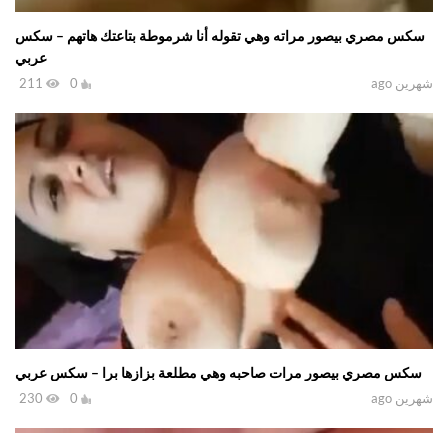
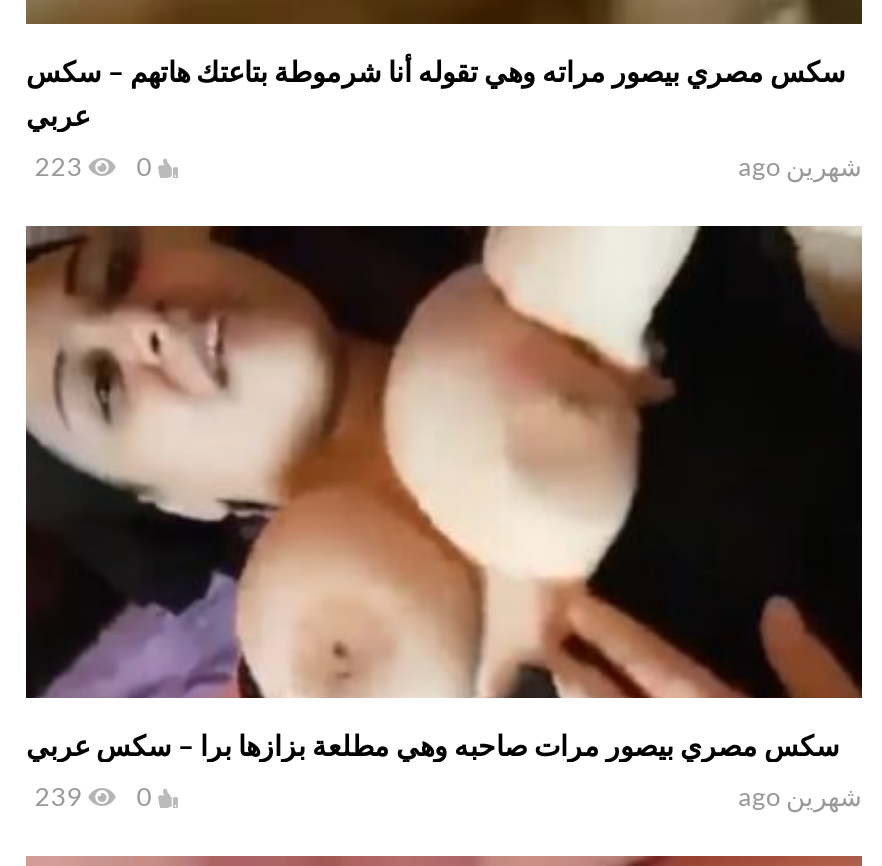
[19,75,78,91] 211 0 -> [34,151,152,183] 223 0
[19,389,78,405] 230 0 -> [34,779,152,811] 239 0

